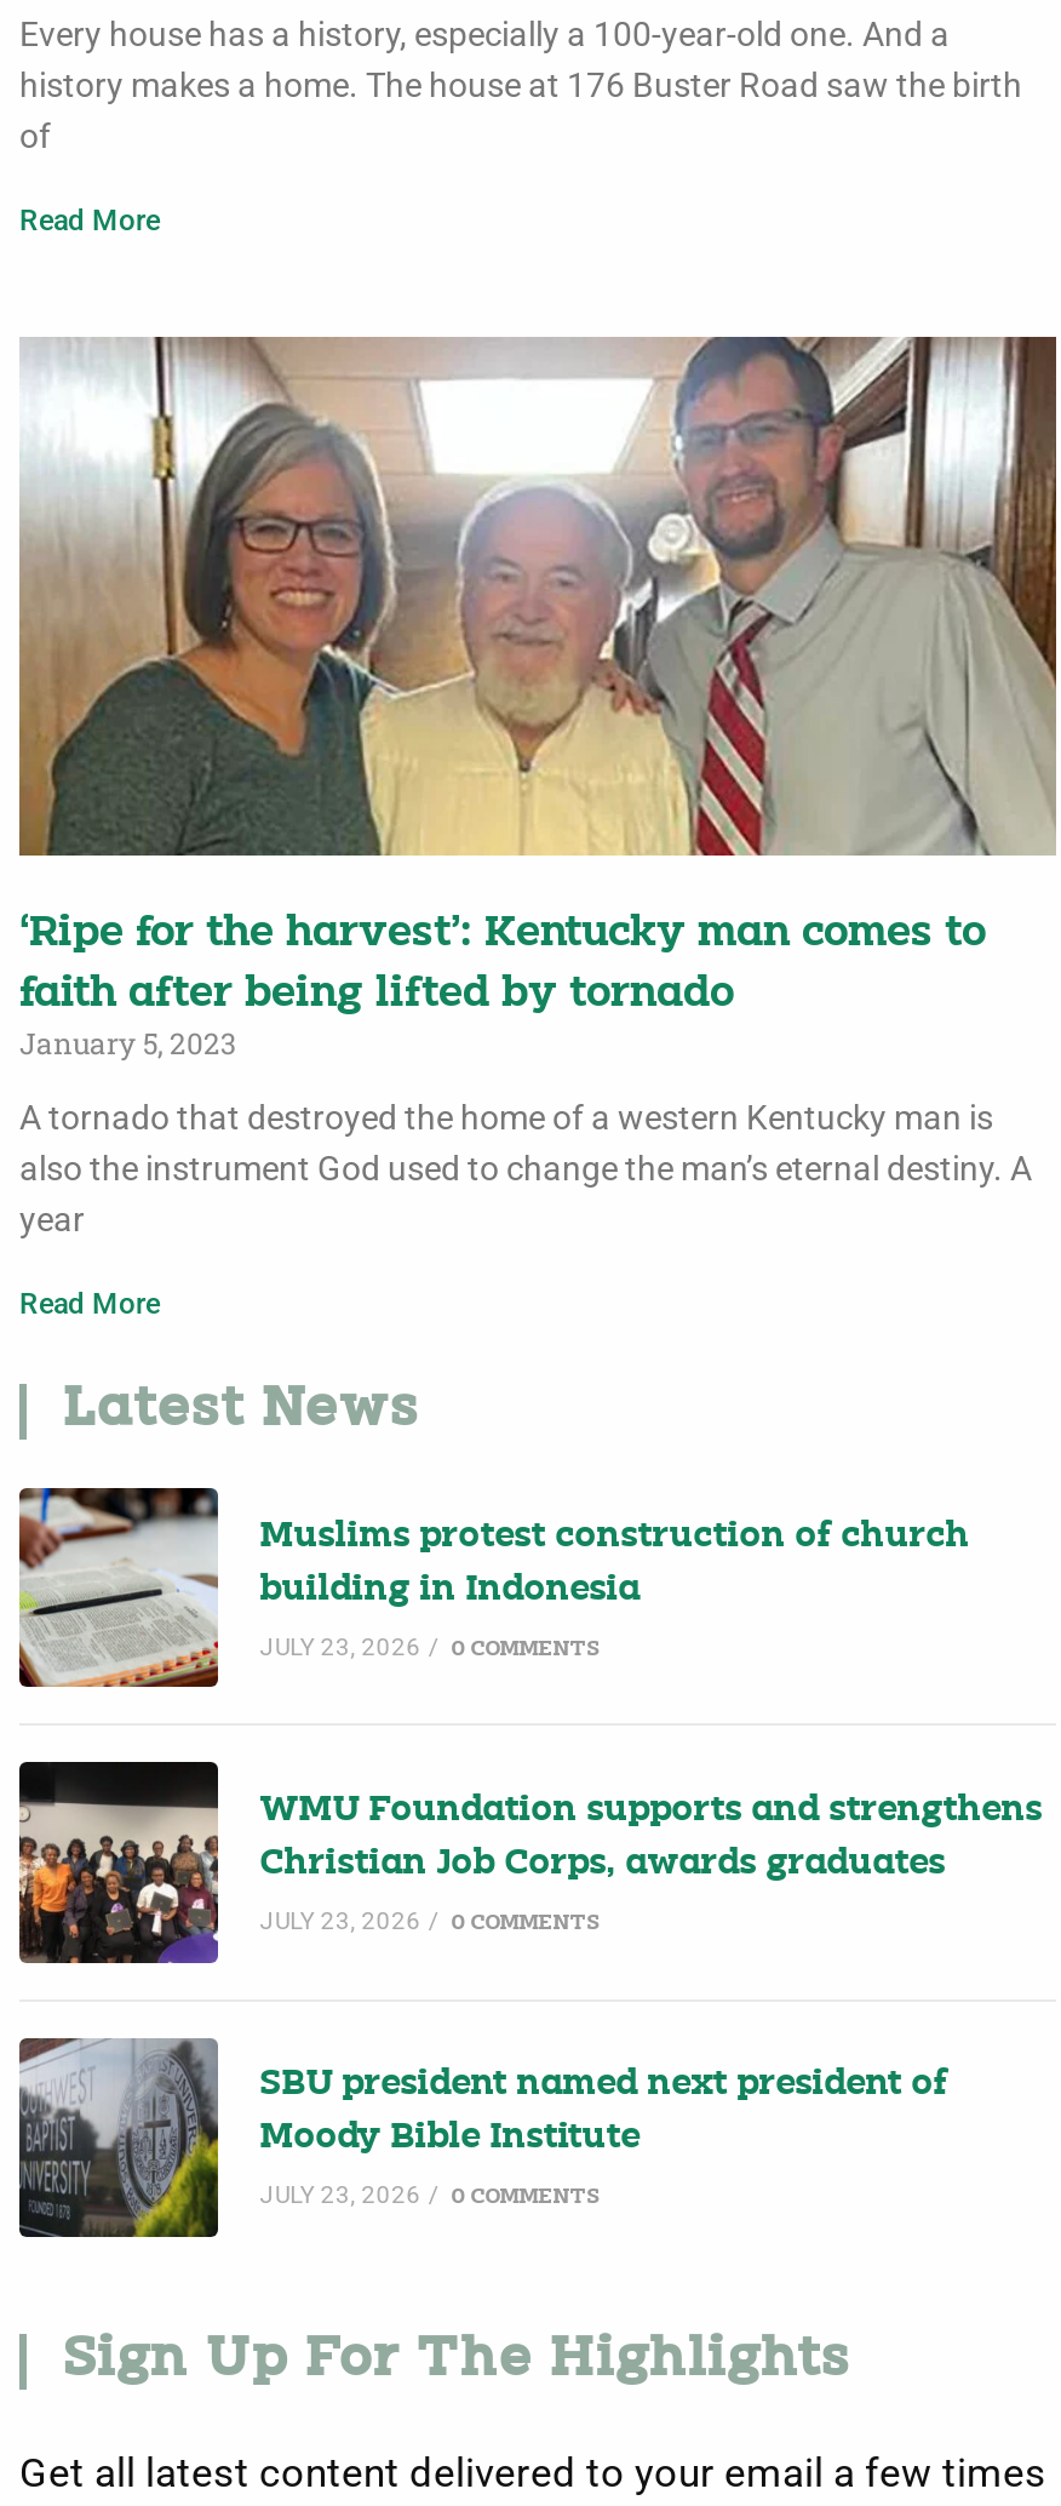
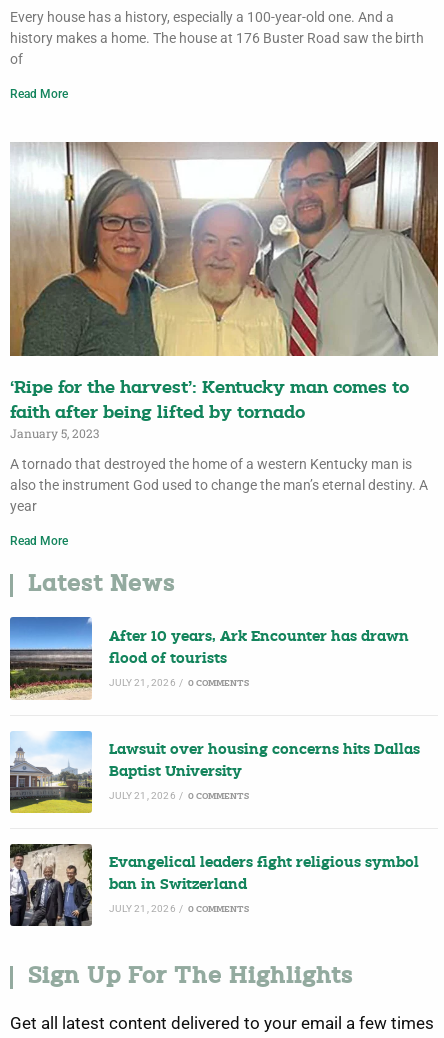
[17,1486,970,1689] [image] | Muslims protest construction of church -> [9,616,409,700] [image] | After 10 years, Ark Encounter has drawn
[260,1573,640,1609] building in Indonesia -> [109,652,227,667] flood of tourists
[260,1633,599,1660] JULY 23, 2026 / 0 COMMENTS -> [109,677,249,688] JULY 21, 2026 / 0 COMMENTS
[17,1760,1042,1966] [image] | WMU Foundation supports and strengthens -> [9,730,420,814] [image] | Lawsuit over housing concerns hits Dallas
[260,1847,945,1883] Christian Job Corps, awards graduates -> [109,765,242,780] Baptist University
[260,1908,599,1934] JULY 23, 2026 / 0 COMMENTS -> [109,790,249,801] JULY 21, 2026 / 0 COMMENTS
[17,2038,948,2239] [image] | SBU president named next president of -> [9,843,419,927] [image] | Evangelical leaders fight religious symbol
[260,2121,640,2158] Moody Bible Institute -> [109,878,247,893] ban in Switzerland
[260,2182,599,2209] JULY 23, 2026 / 0 COMMENTS -> [109,903,249,914] JULY 21, 2026 / 0 COMMENTS

